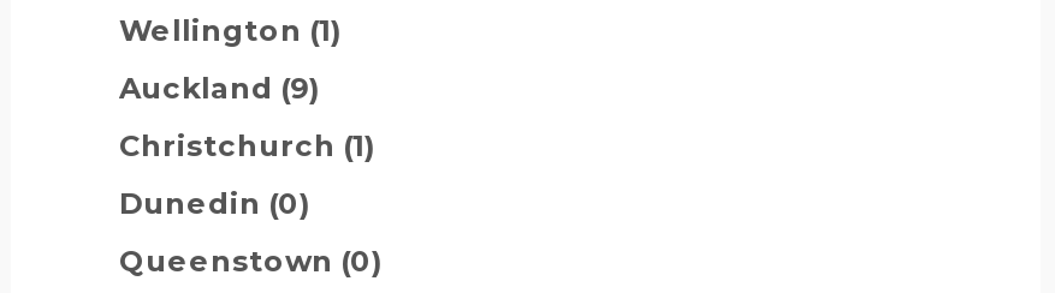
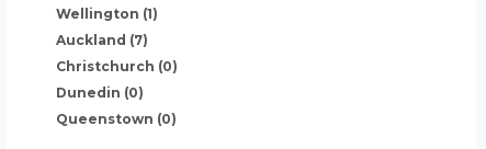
[119,69,321,105] Auckland (9) -> [56,31,148,48] Auckland (7)
[119,127,377,163] Christchurch (1) -> [56,58,178,74] Christchurch (0)

